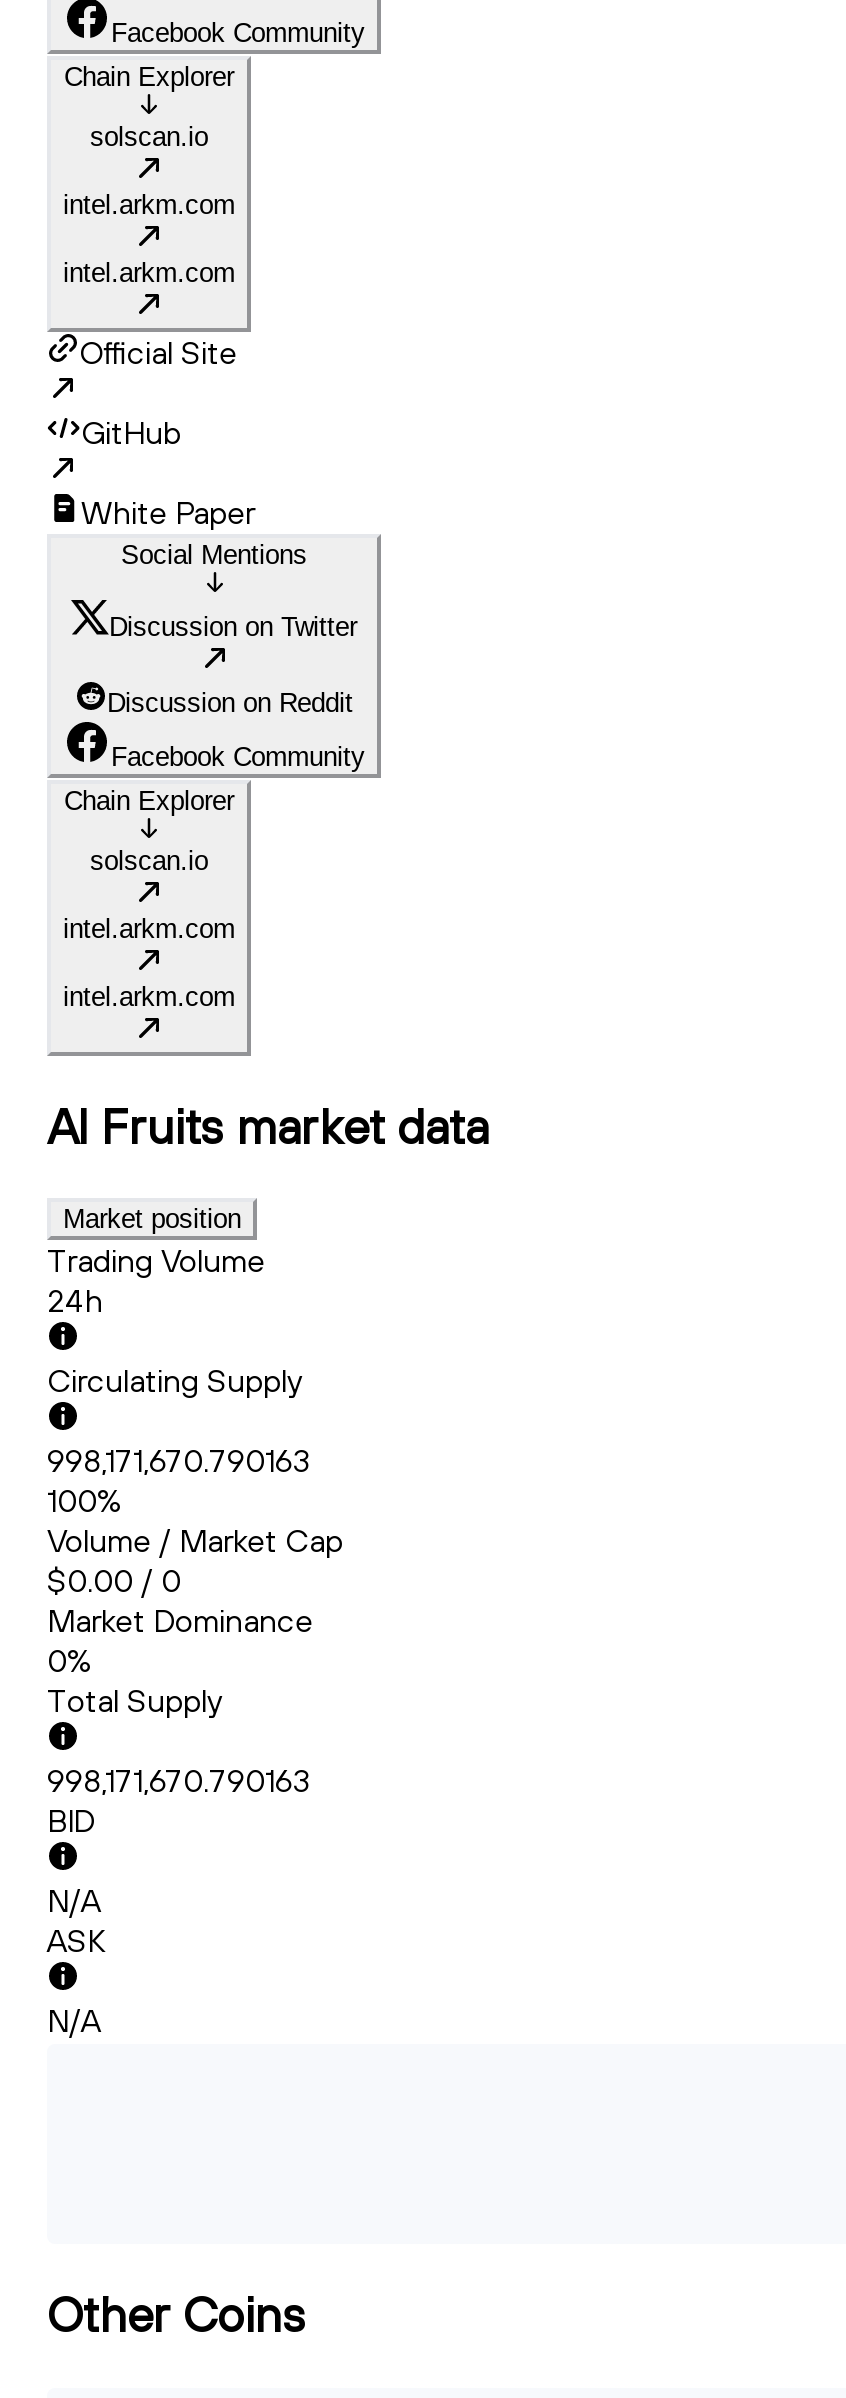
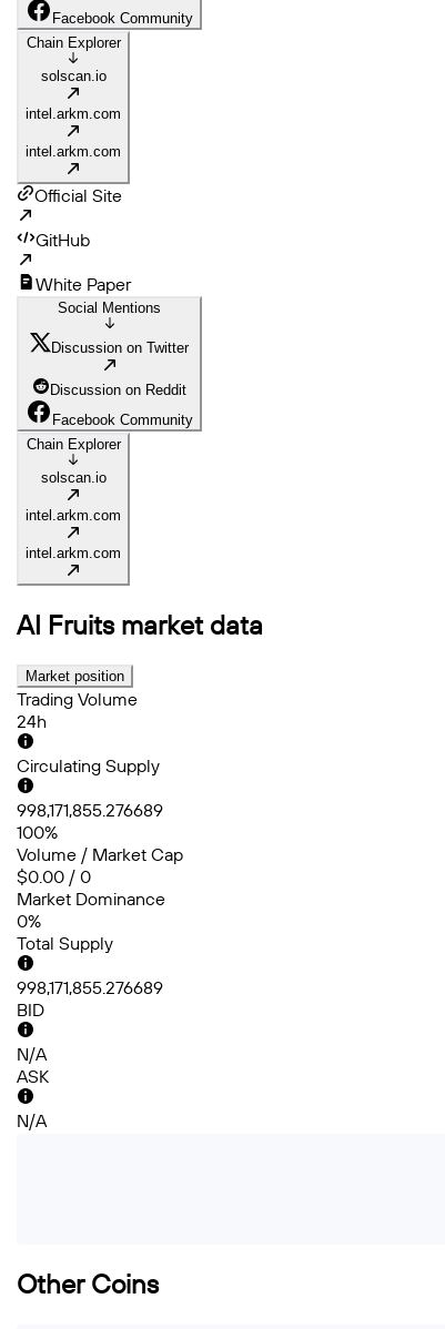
[47,1440,311,1480] 998,171,670.790163 -> [17,799,163,821] 998,171,855.276689
[47,1760,311,1800] 998,171,670.790163 -> [17,976,163,999] 998,171,855.276689

